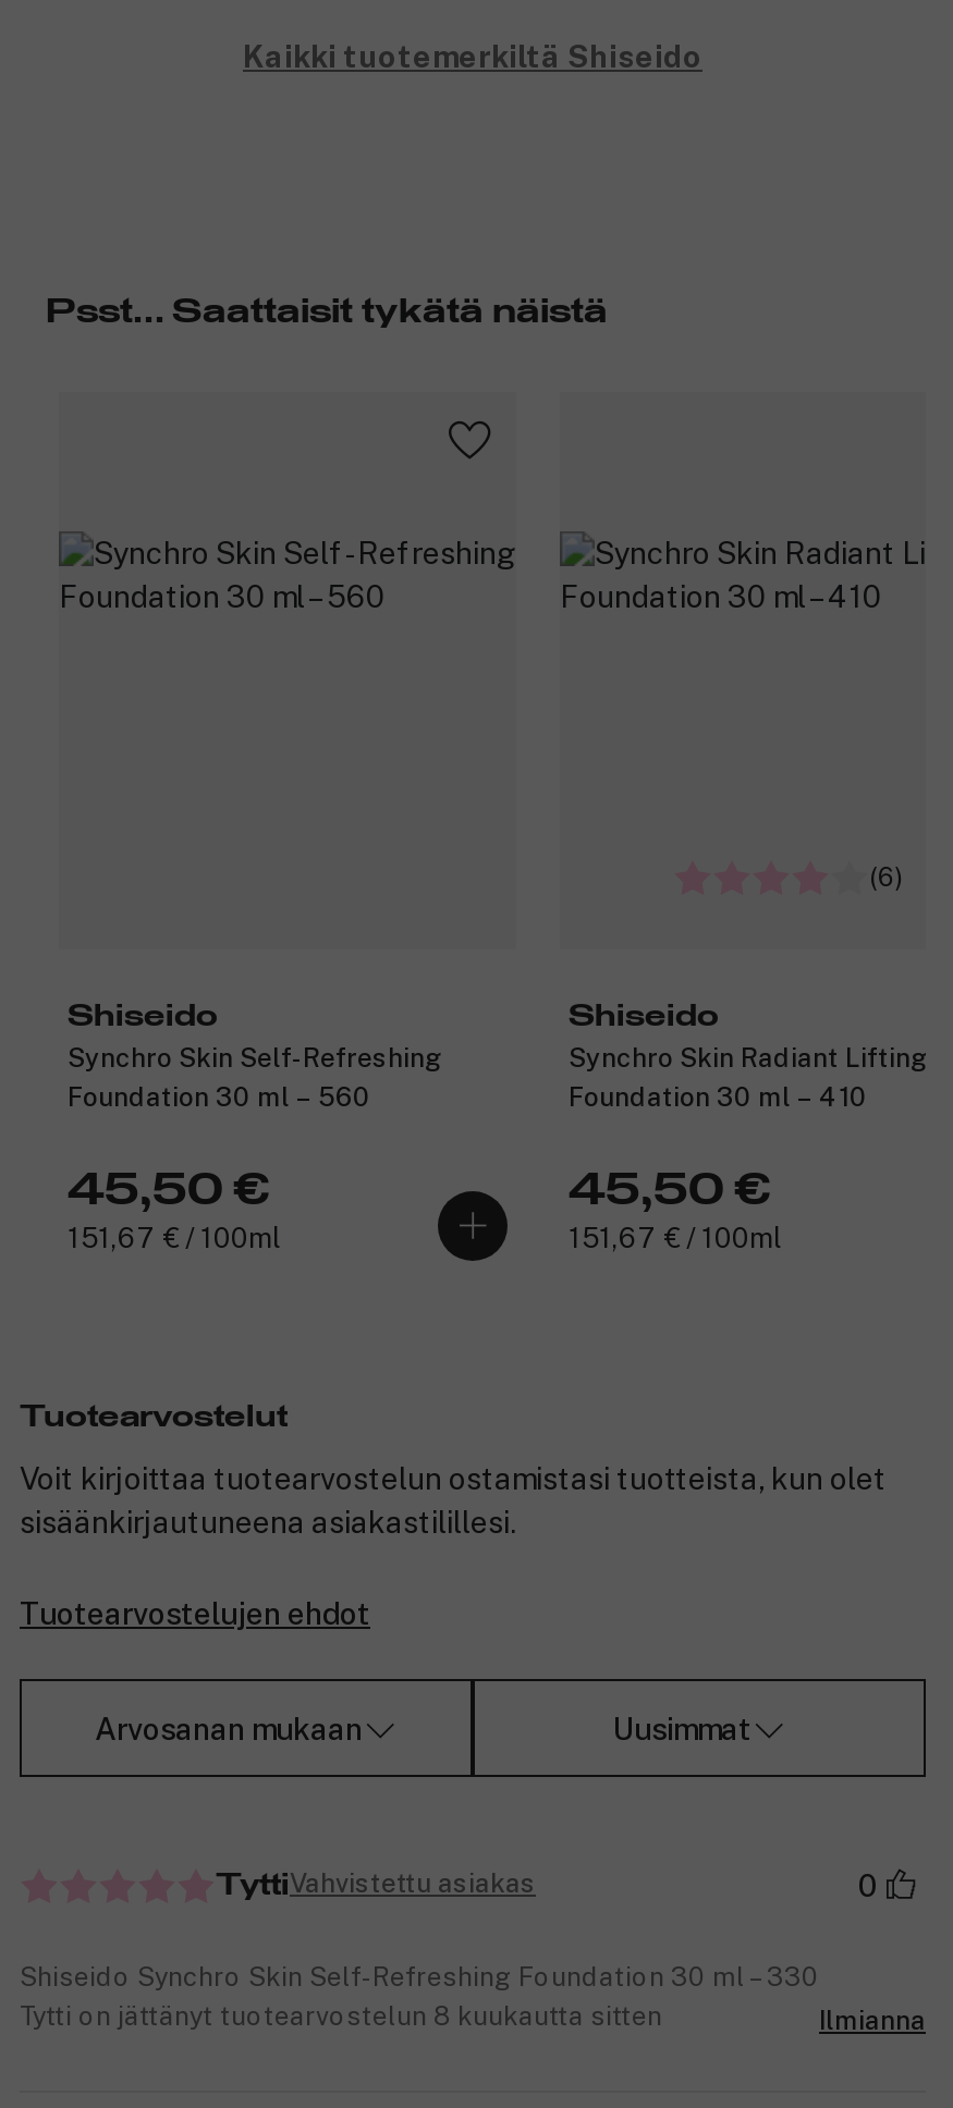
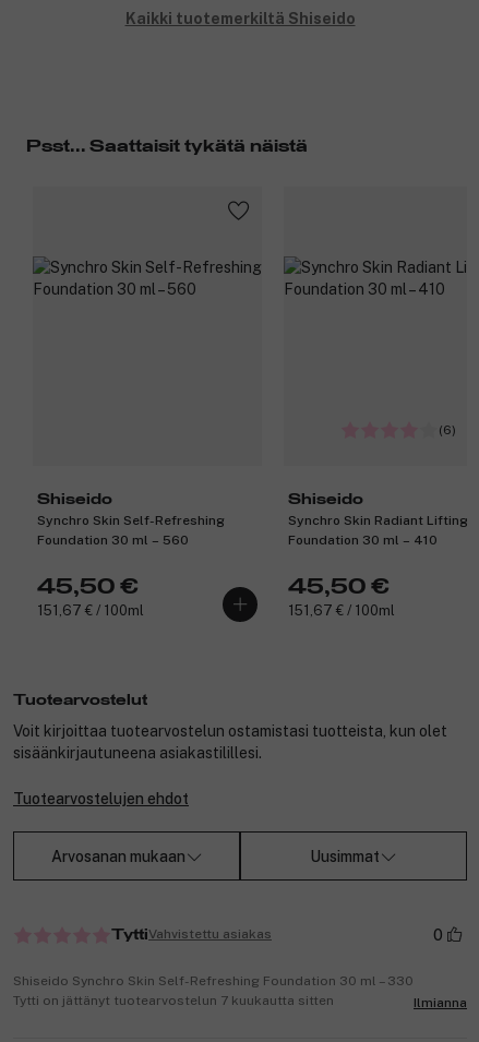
[20,2001,662,2031] Tytti on jättänyt tuotearvostelun 8 kuukautta sitten -> [13,993,334,1008] Tytti on jättänyt tuotearvostelun 7 kuukautta sitten

